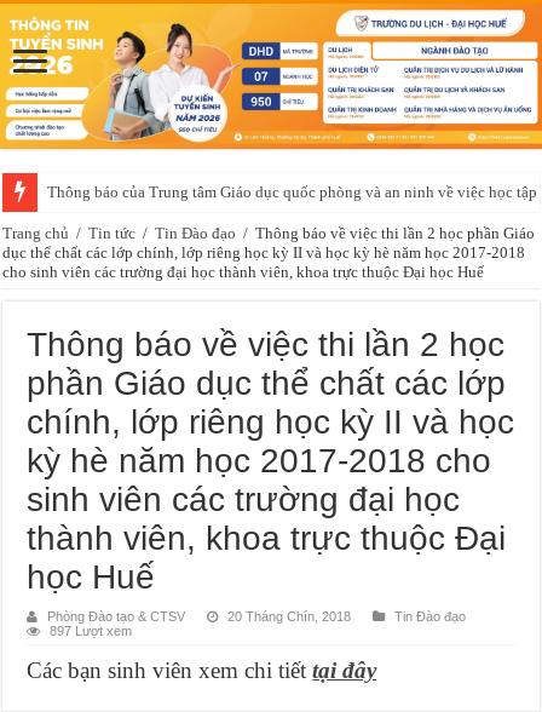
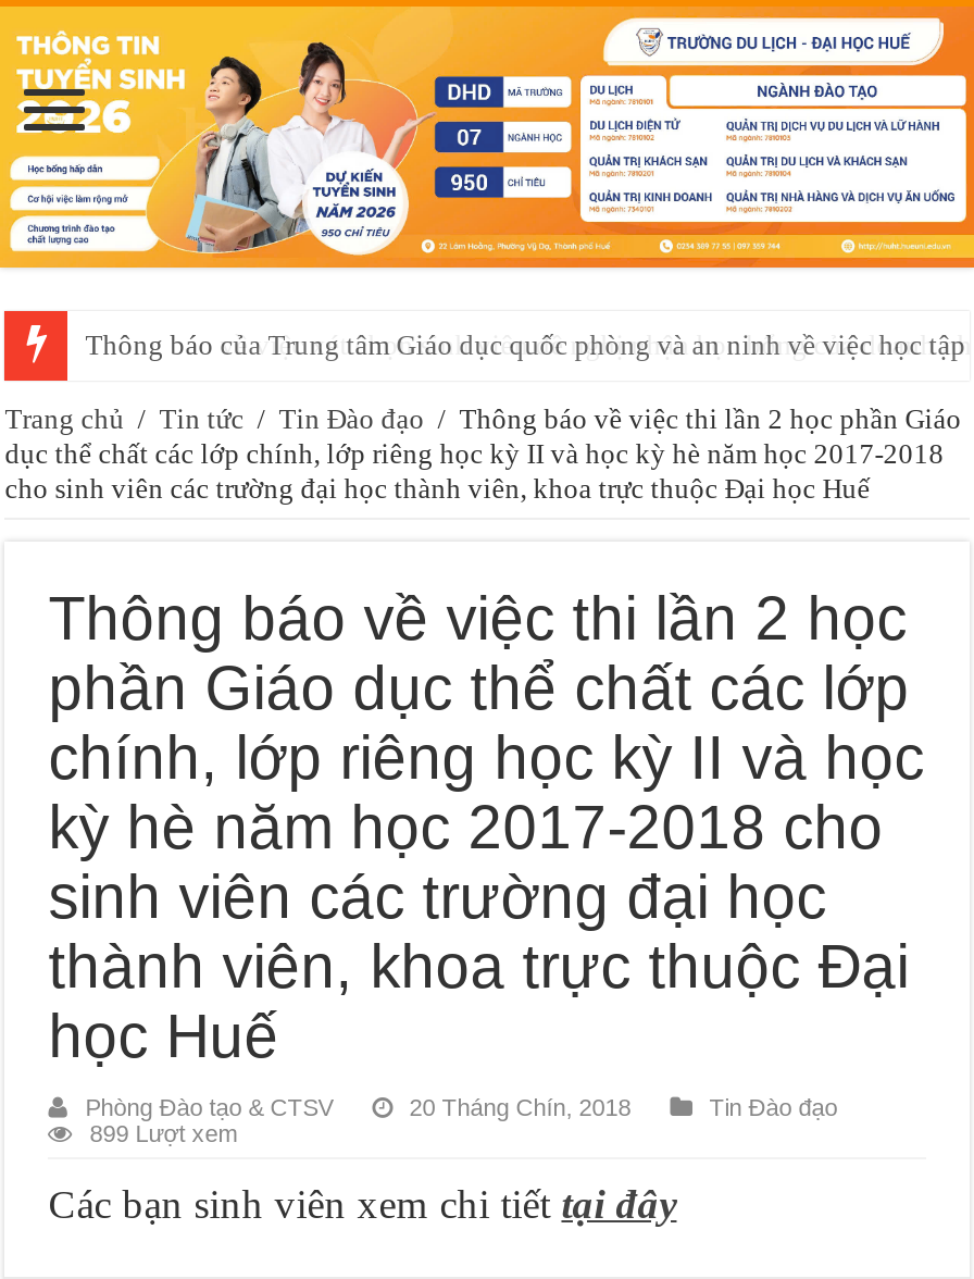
[50,623,132,638] 897 Lượt xem -> [90,1119,237,1145] 899 Lượt xem

